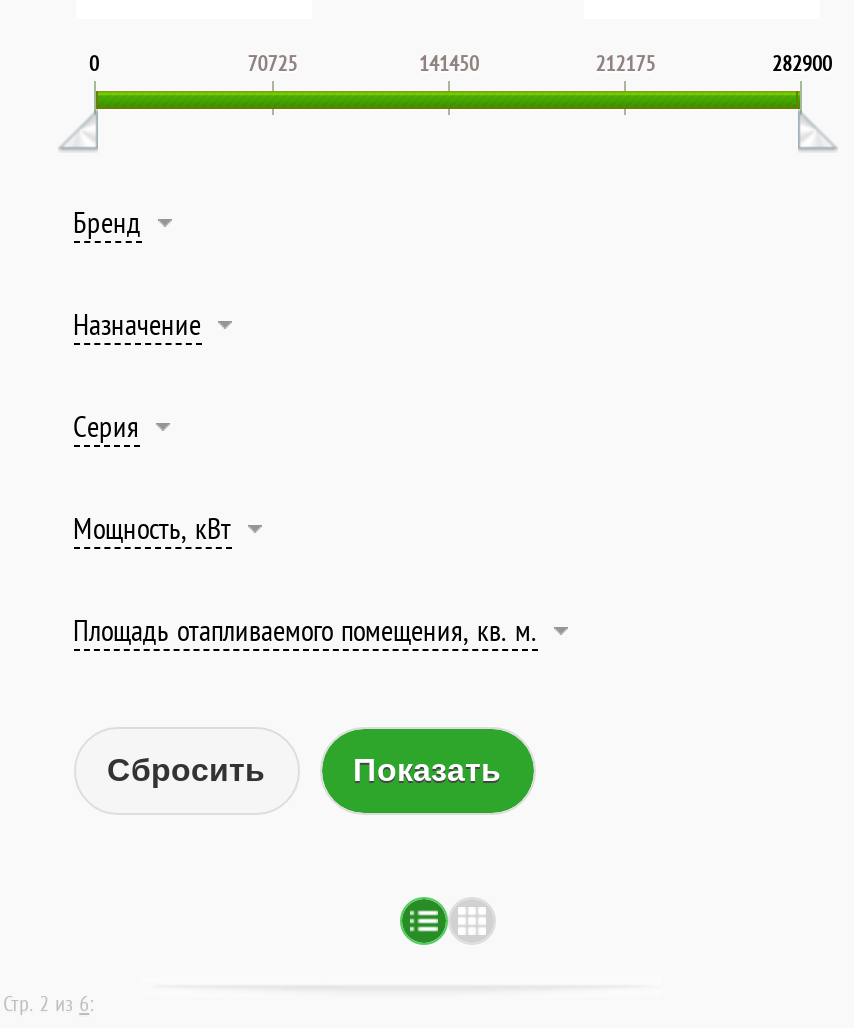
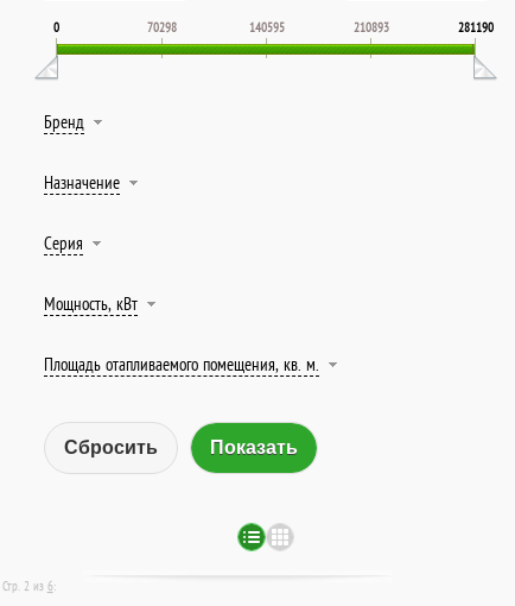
[248,49,298,77] 70725 -> [147,19,177,35] 70298
[419,49,479,77] 141450 -> [249,19,284,35] 140595
[595,49,655,77] 212175 -> [353,19,389,35] 210893
[772,49,832,77] 282900 -> [458,19,494,35] 281190

